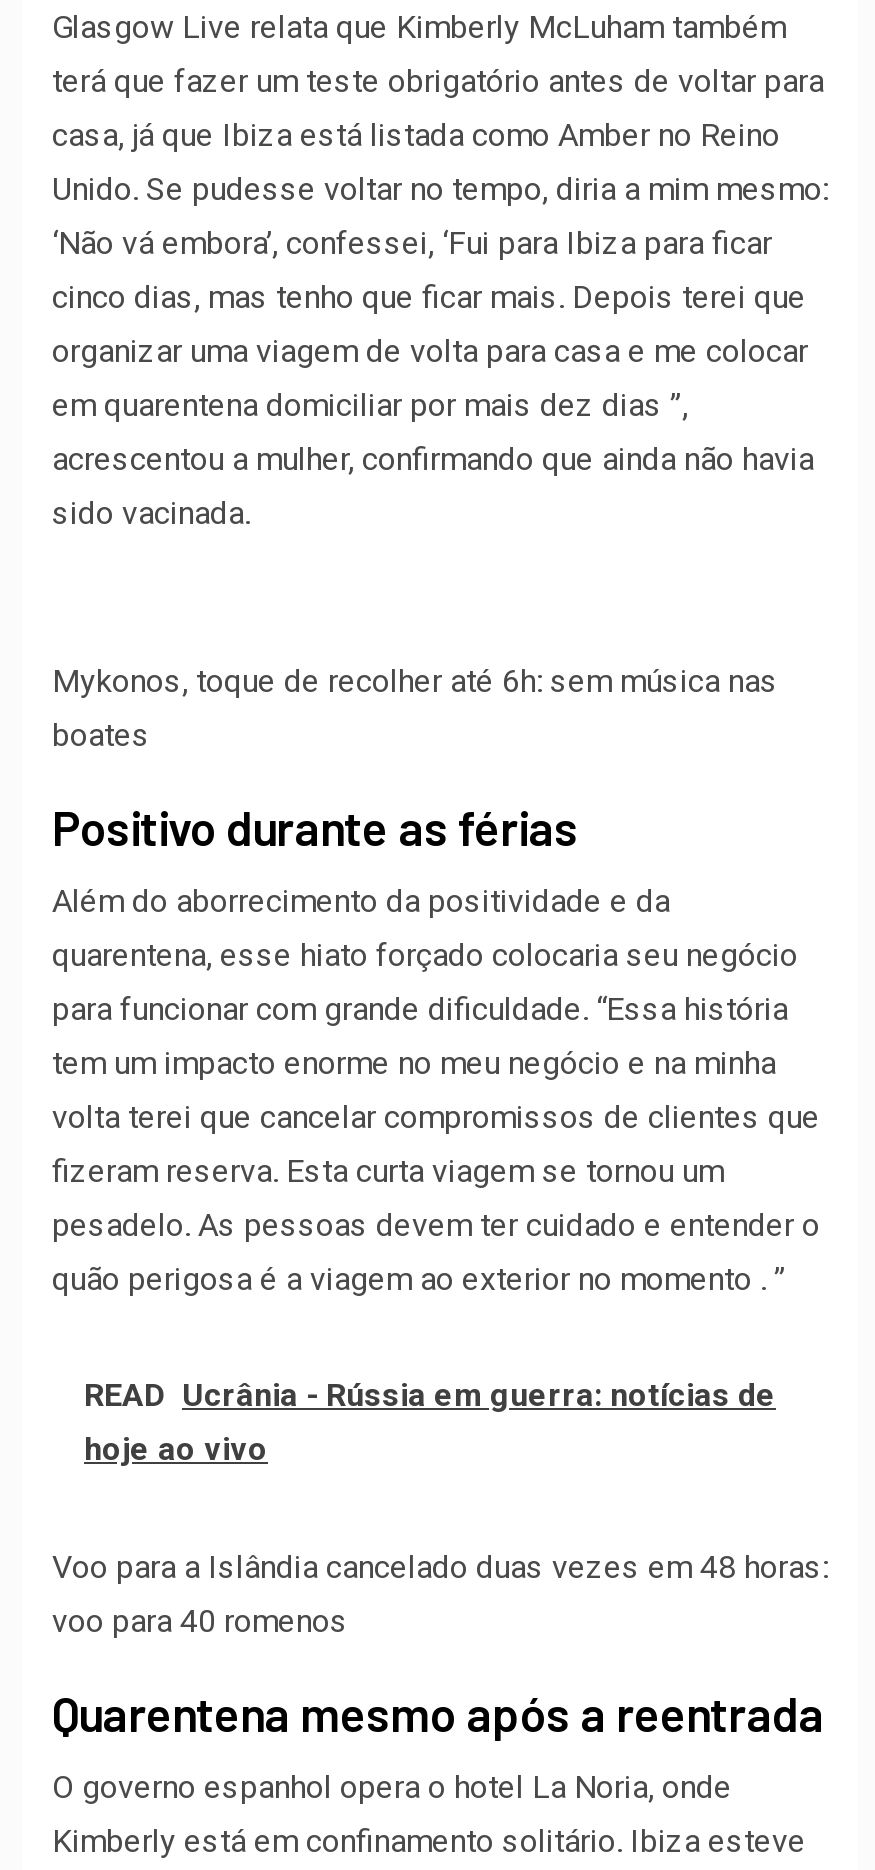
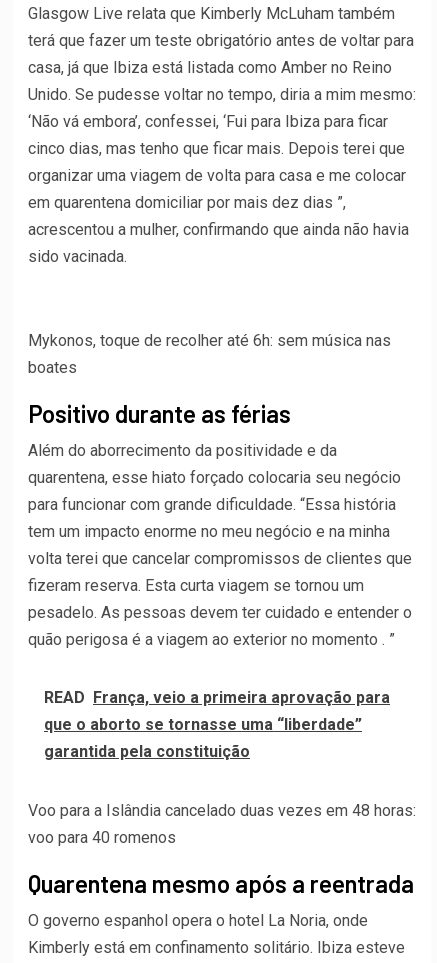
[84,1377,776,1469] READ Ucrânia - Rússia em guerra: notícias de | hoje ao vivo -> [44,688,390,761] READ França, veio a primeira aprovação para | que o aborto se tornasse uma “liberdade” | garantida pela constituição

